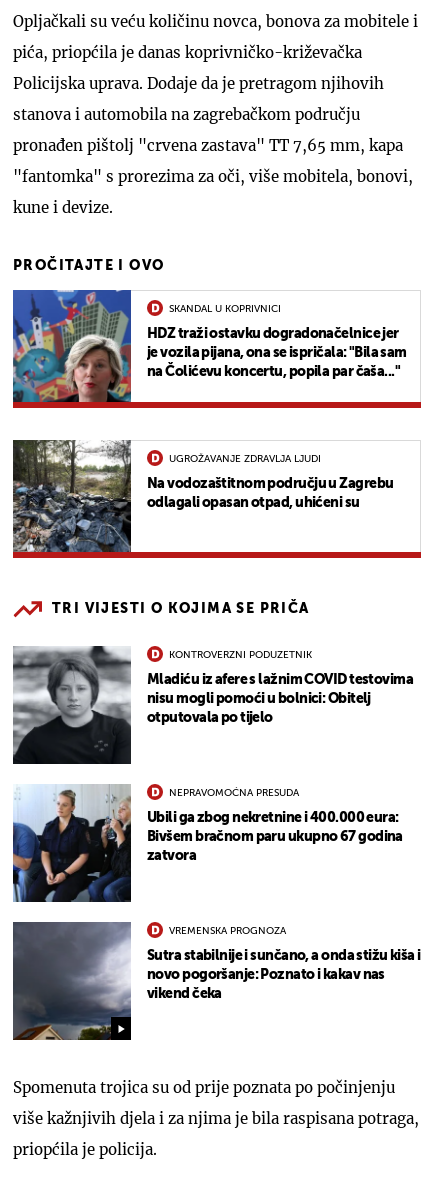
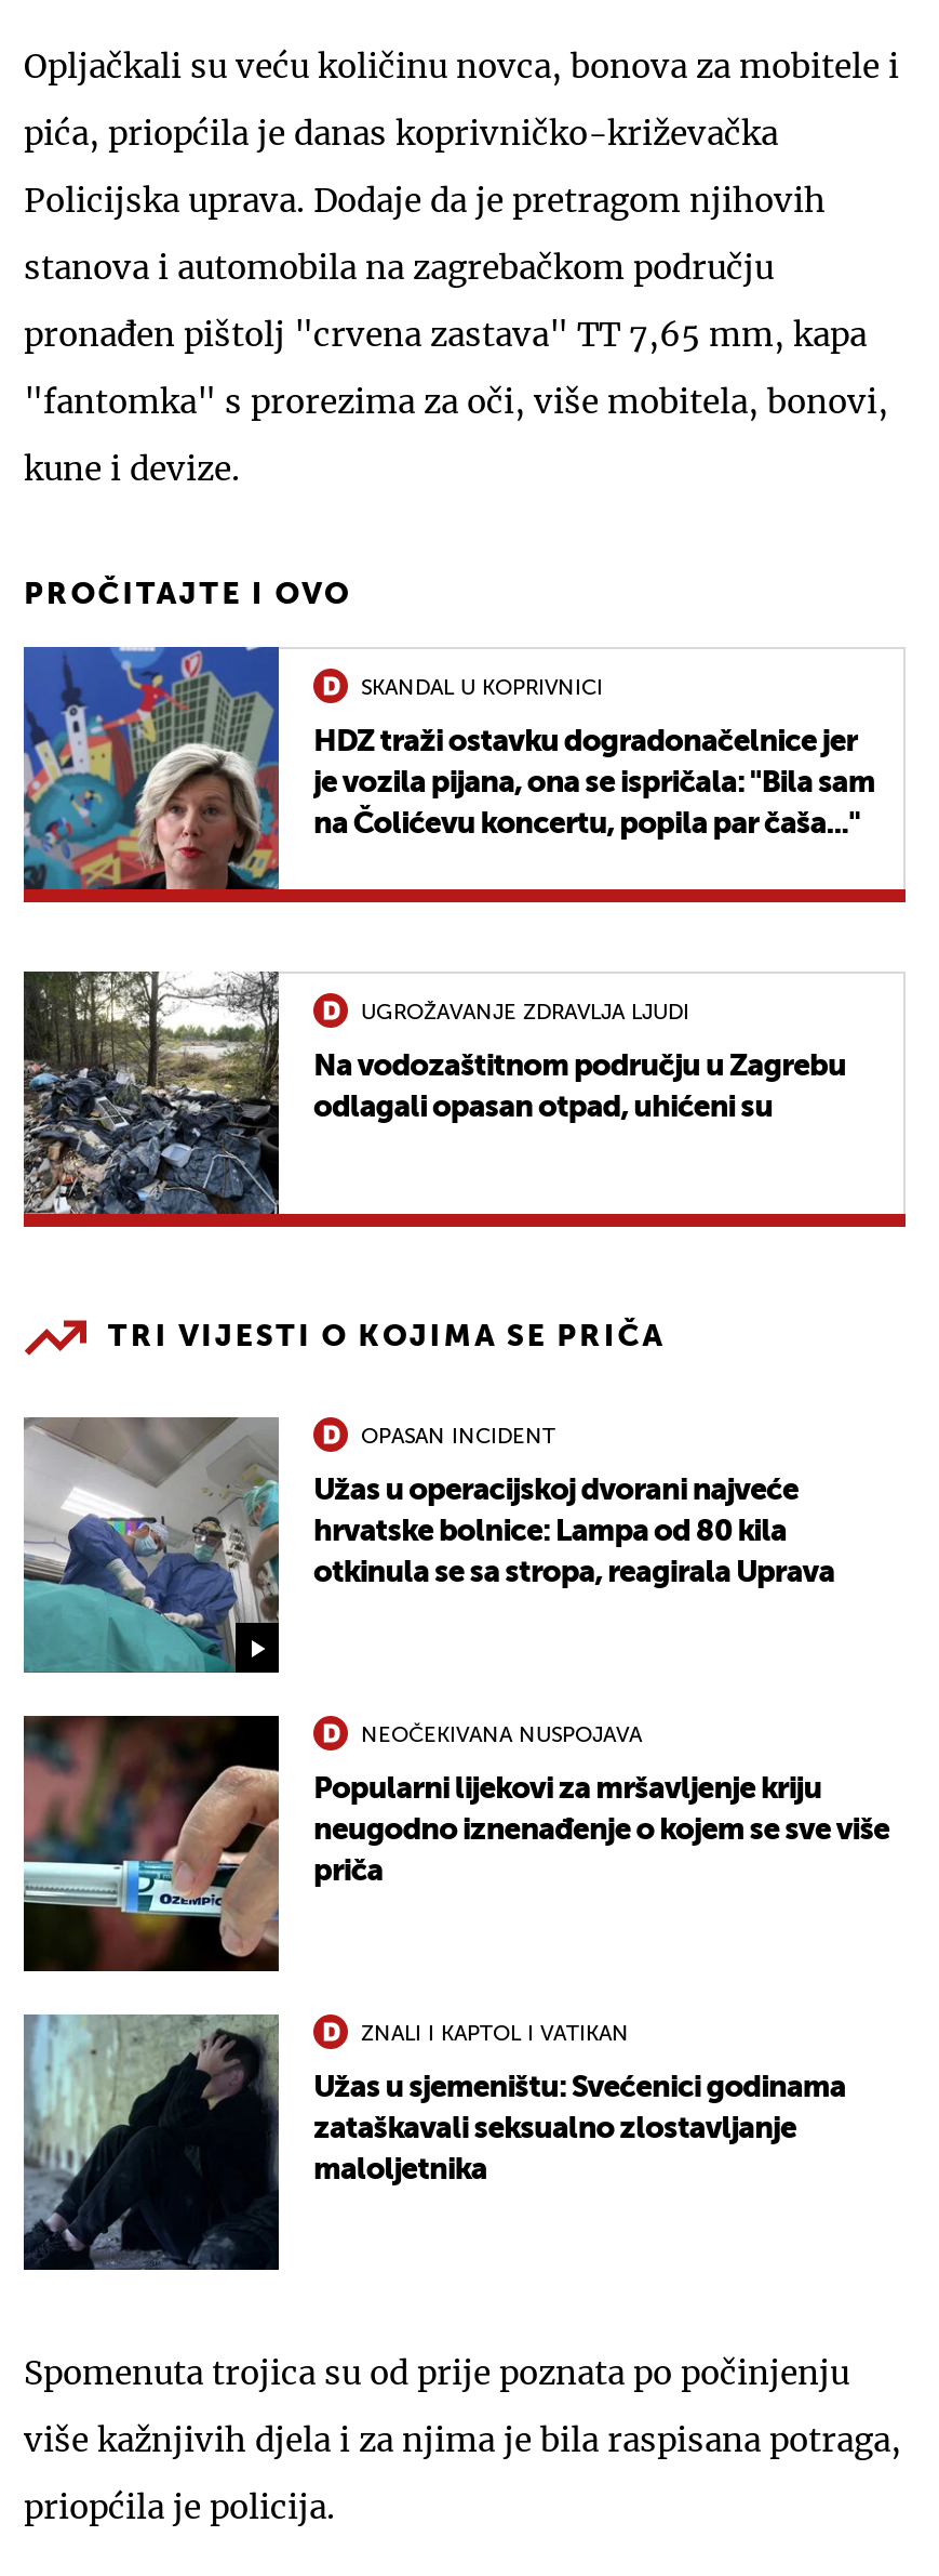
[12,646,413,765] [image] | Mladiću iz afere s lažnim COVID testovima | nisu mogli pomoći u bolnici: Obitelj | otputovala po tijelo -> [22,1415,835,1675] [image] | Užas u operacijskoj dvorani najveće | hrvatske bolnice: Lampa od 80 kila | otkinula se sa stropa, reagirala Uprava
[169,650,312,660] KONTROVERZNI PODUZETNIK -> [361,1425,555,1447] OPASAN INCIDENT
[12,784,403,903] [image] | Ubili ga zbog nekretnine i 400.000 eura: | Bivšem bračnom paru ukupno 67 godina | zatvora -> [22,1714,890,1973] [image] | Popularni lijekovi za mršavljenje kriju | neugodno iznenađenje o kojem se sve više | priča
[169,788,299,798] NEPRAVOMOĆNA PRESUDA -> [361,1724,642,1746] NEOČEKIVANA NUSPOJAVA
[13,922,421,1041] [image] | Sutra stabilnije i sunčano, a onda stižu kiša i | novo pogoršanje: Poznato i kakav nas | vikend čeka -> [24,2014,846,2272] [image] | Užas u sjemeništu: Svećenici godinama | zataškavali seksualno zlostavljanje | maloljetnika
[169,926,286,936] VREMENSKA PROGNOZA -> [361,2023,629,2044] ZNALI I KAPTOL I VATIKAN

